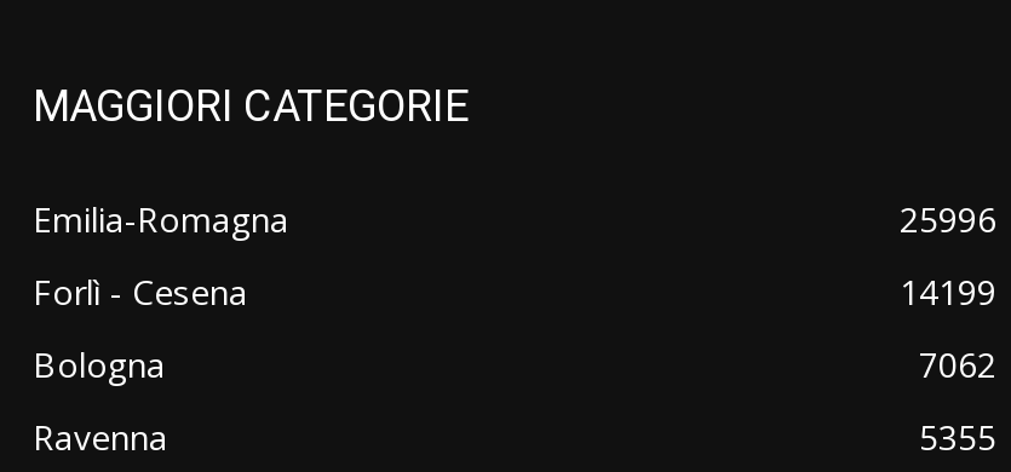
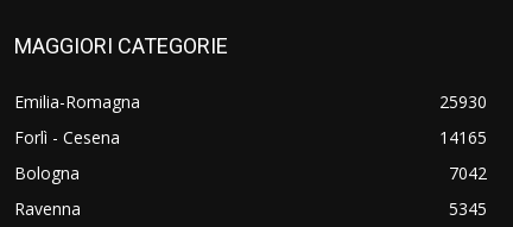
[900,197,996,243] 25996 -> [439,90,487,113] 25930
[900,269,996,315] 14199 -> [439,126,487,148] 14165
[919,342,996,388] 7062 -> [449,161,487,184] 7042
[919,414,996,460] 5355 -> [449,197,487,220] 5345

